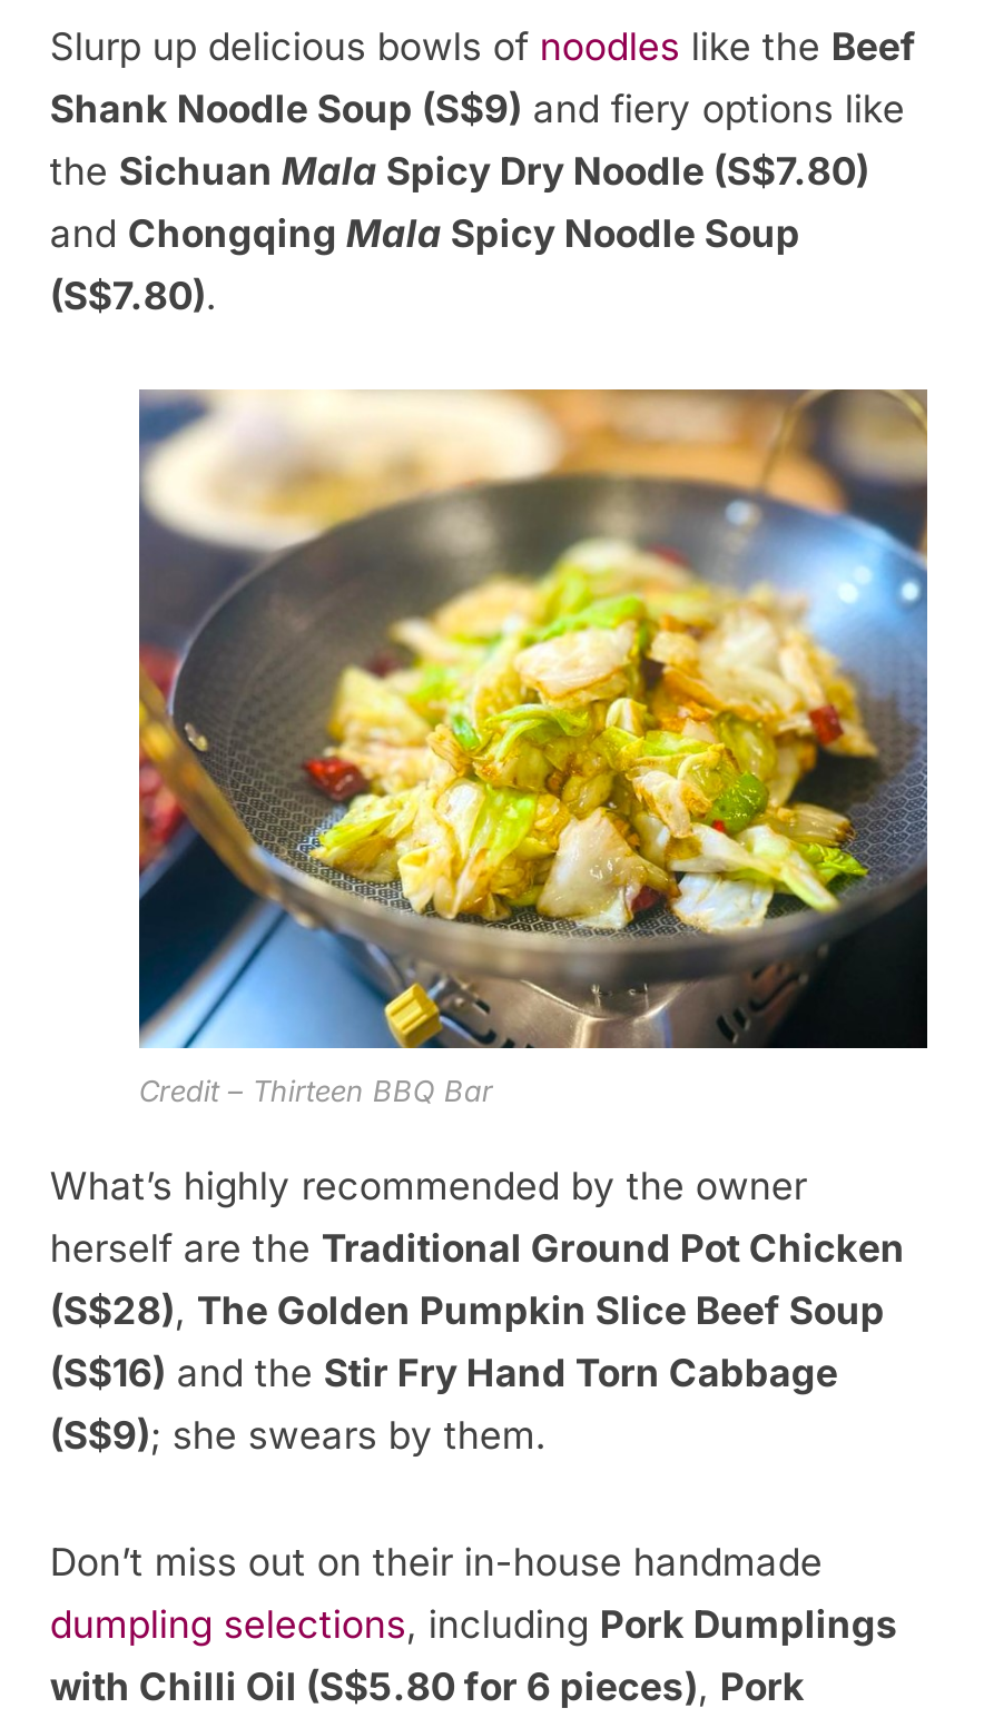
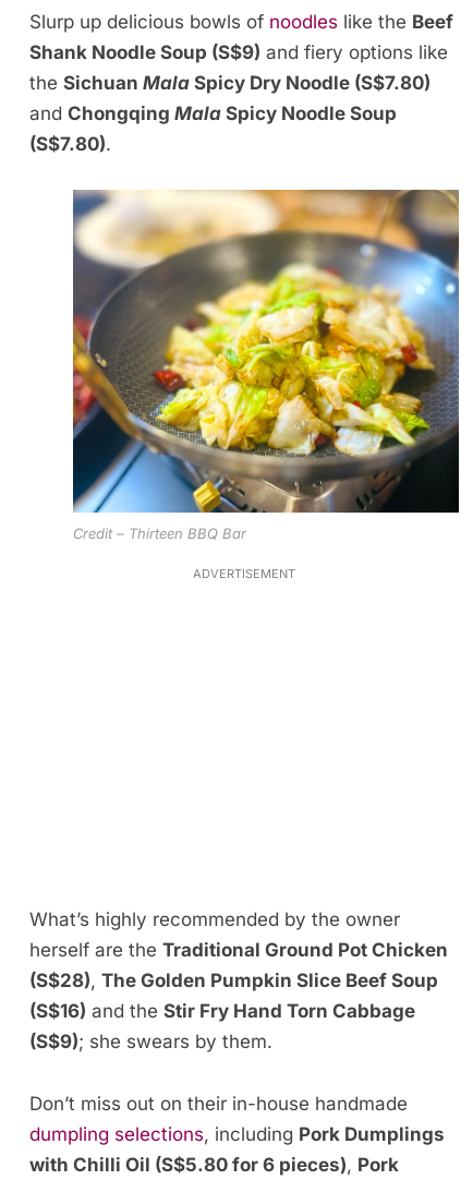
none -> [193,566,295,581] ADVERTISEMENT

